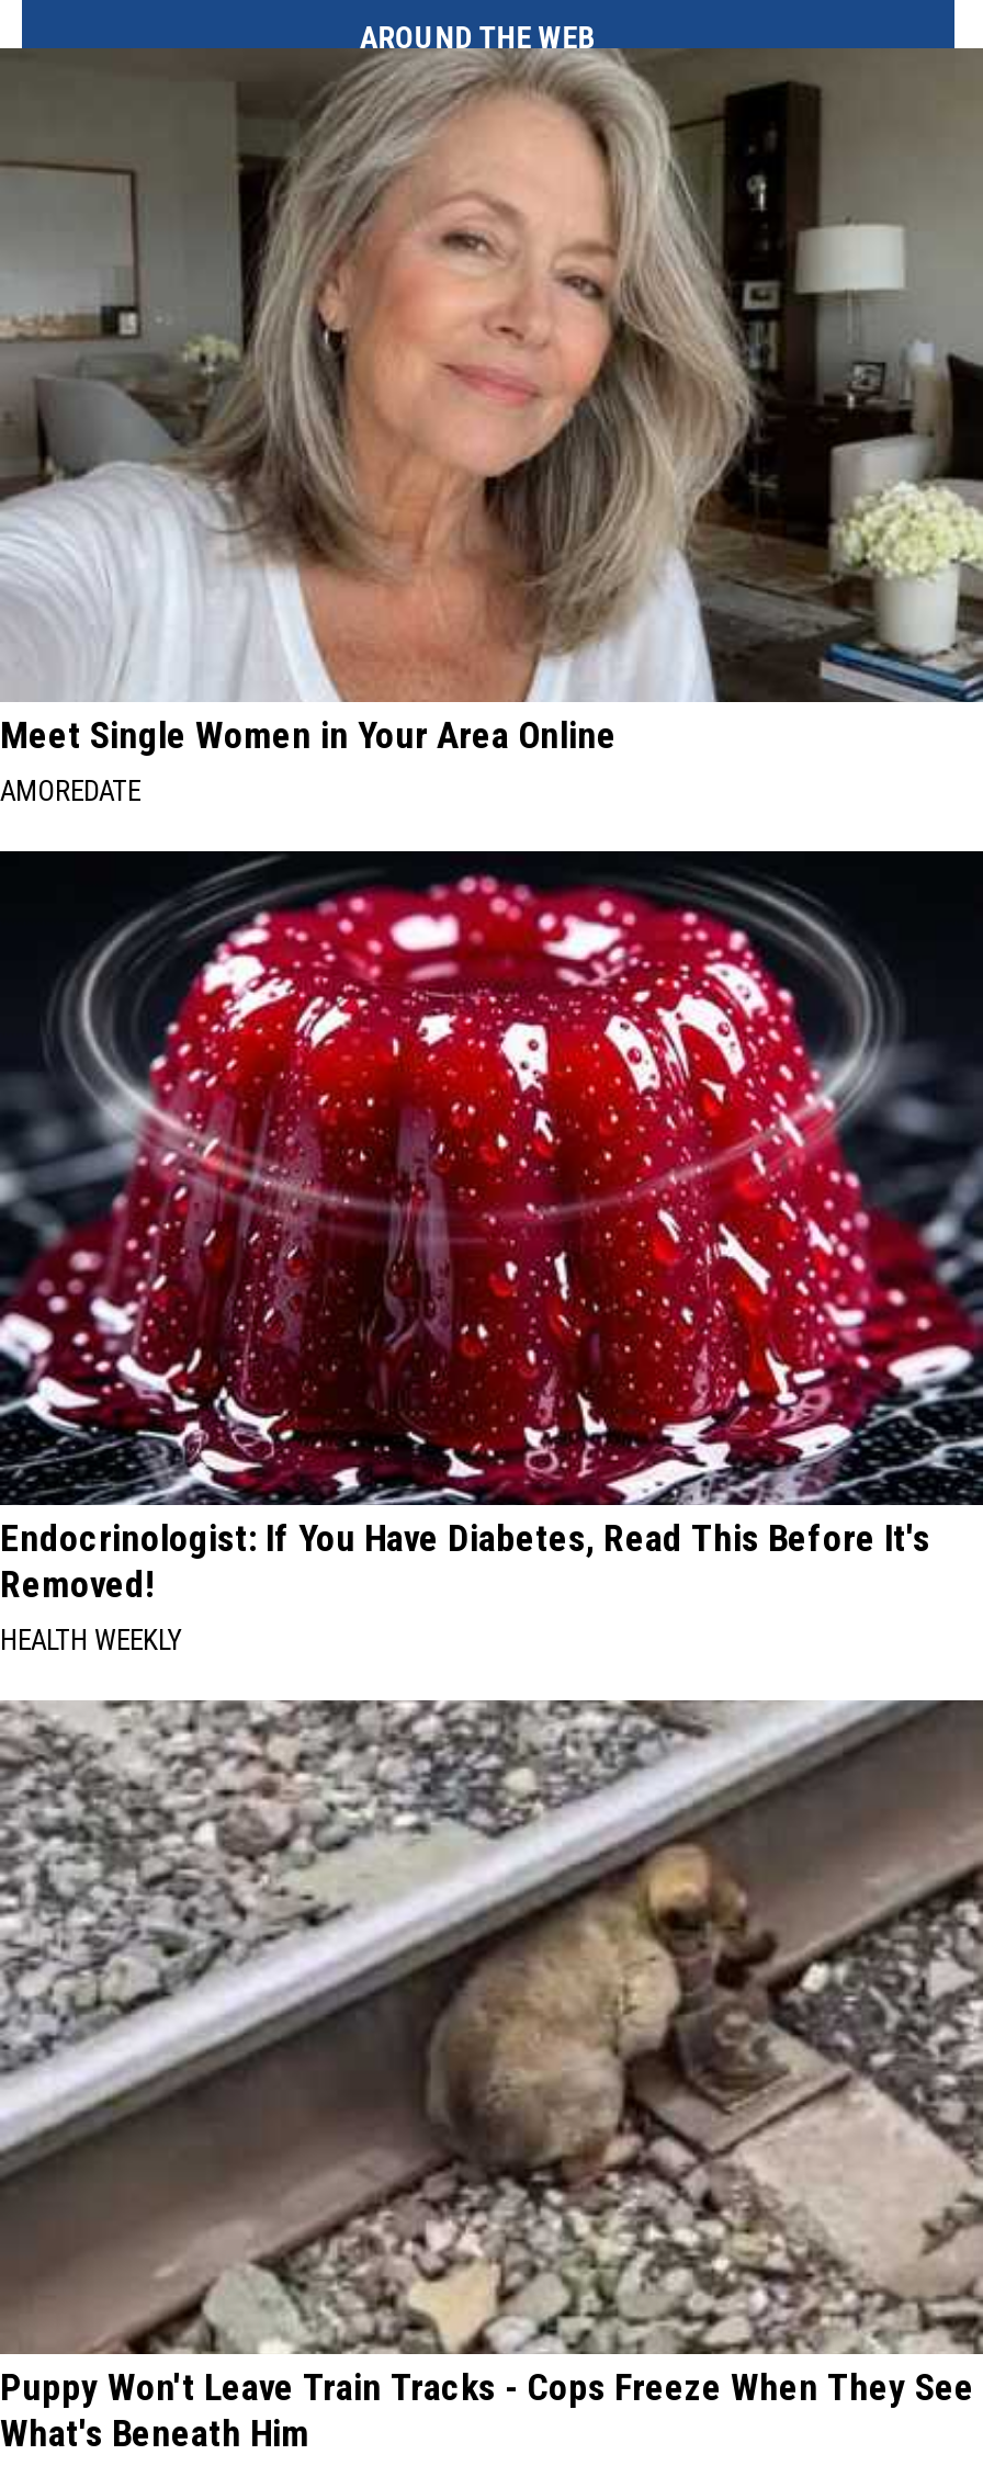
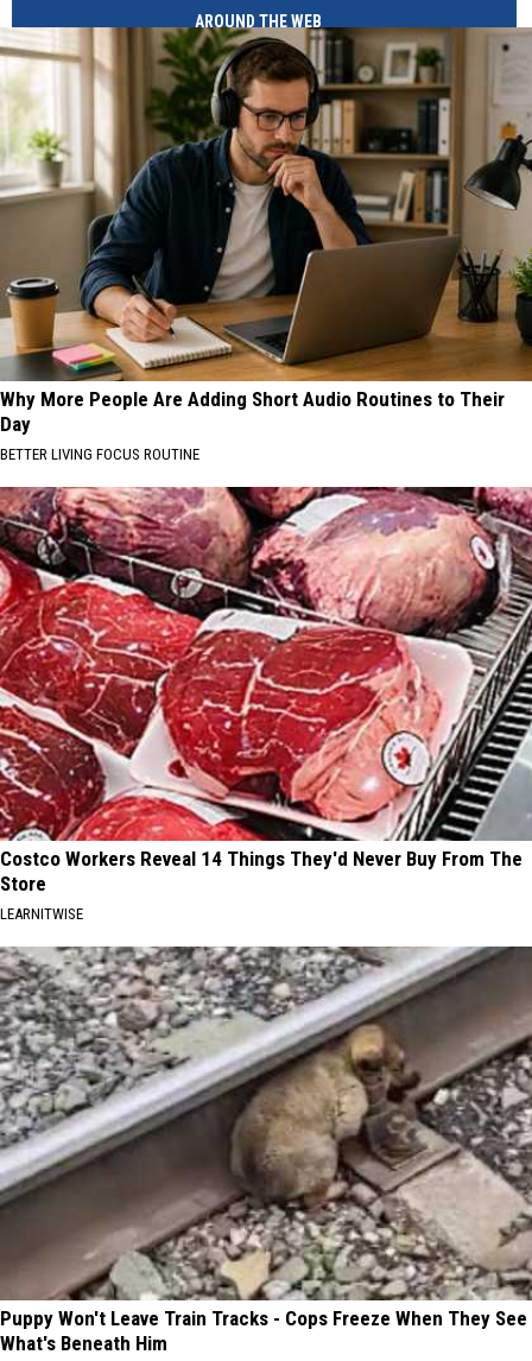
[0,46,976,808] [image] | Meet Single Women in Your Area Online | AMOREDATE -> [0,26,528,464] [image] | Why More People Are Adding Short Audio Routines to Their | Day | BETTER LIVING FOCUS ROUTINE
[0,849,976,1657] [image] | Endocrinologist: If You Have Diabetes, Read This Before It's | Removed! | HEALTH WEEKLY -> [0,486,528,923] [image] | Costco Workers Reveal 14 Things They'd Never Buy From The | Store | LEARNITWISE

